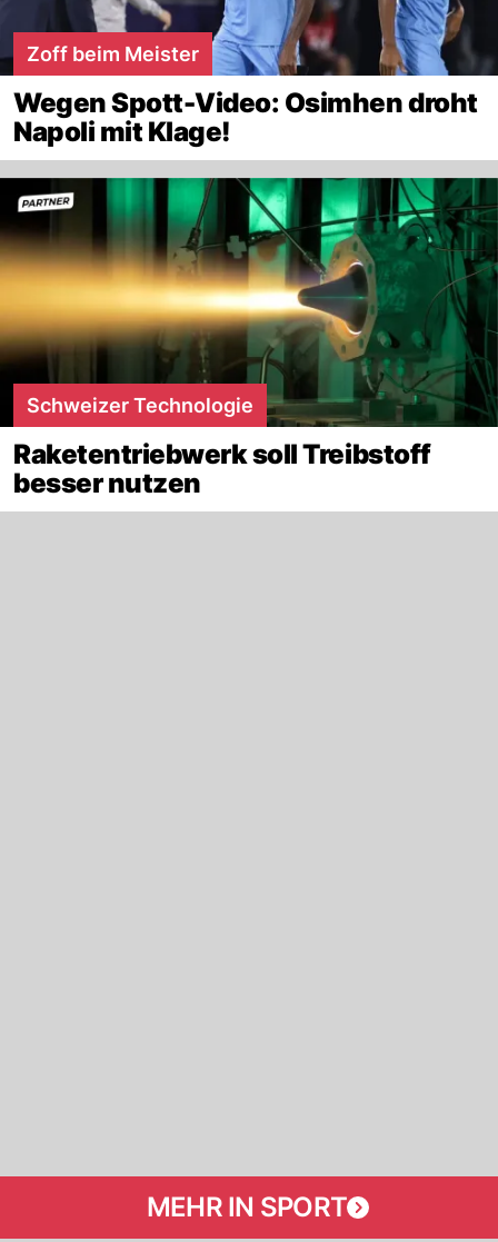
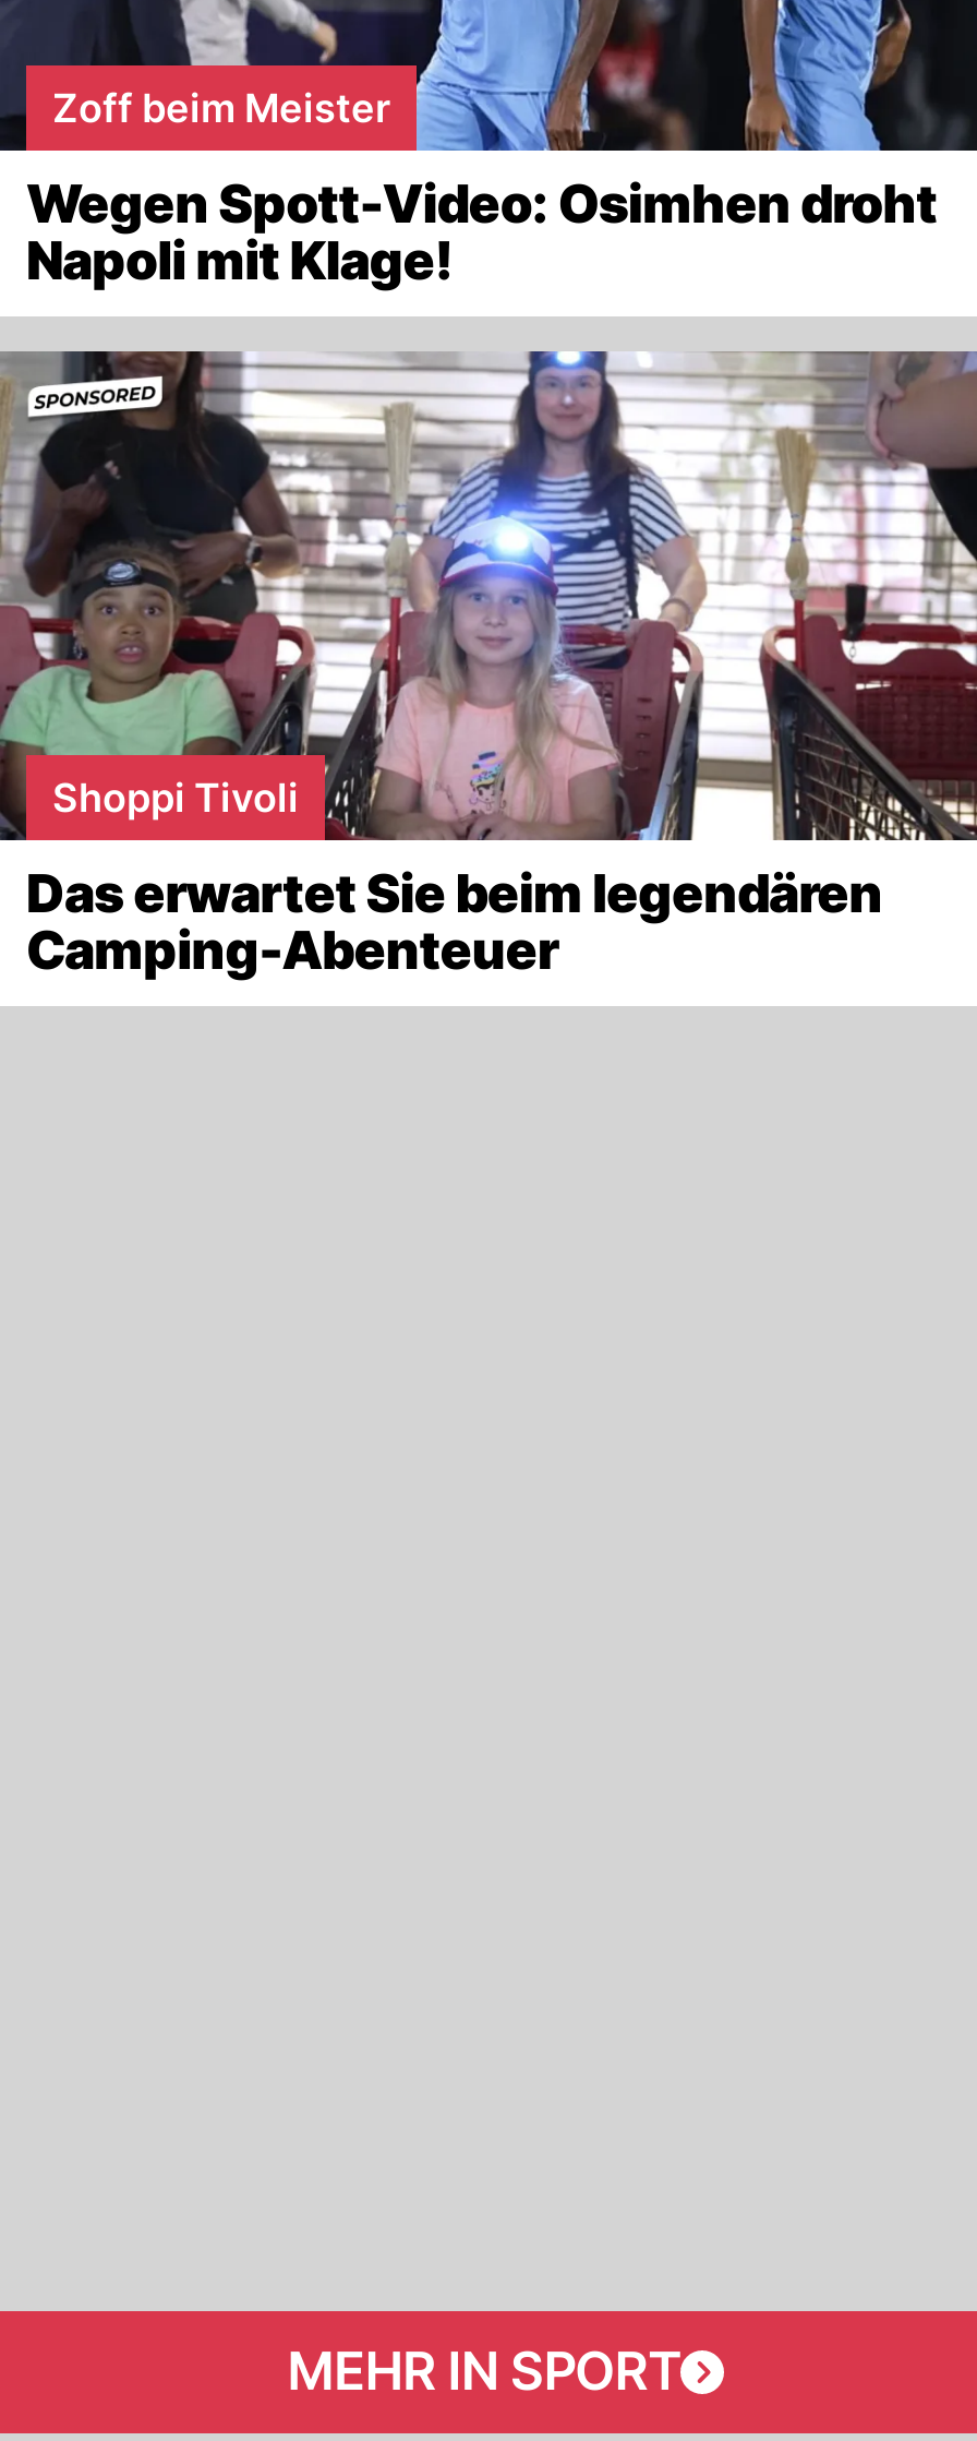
[3,177,495,428] [image] | Schweizer Technologie -> [7,349,970,842] [image] | Shoppi Tivoli
[13,439,431,500] Raketentriebwerk soll Treibstoff | besser nutzen -> [26,861,882,981] Das erwartet Sie beim legendären | Camping-Abenteuer

